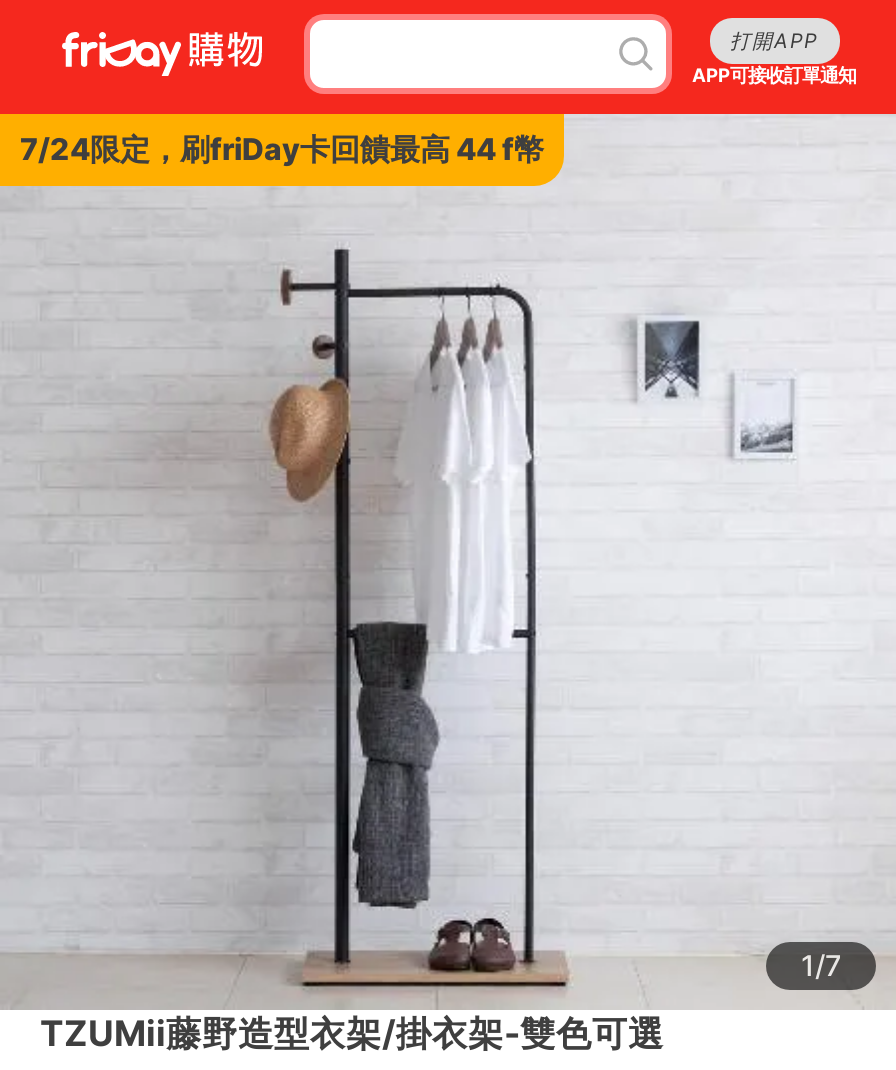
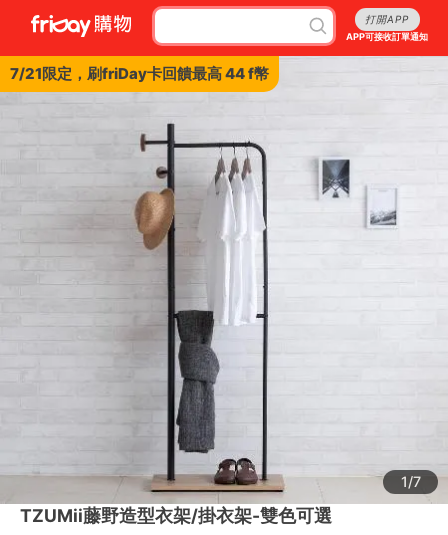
[20,130,544,168] 7/24限定，刷friDay卡回饋最高 44 f幣 -> [10,64,269,83] 7/21限定，刷friDay卡回饋最高 44 f幣

